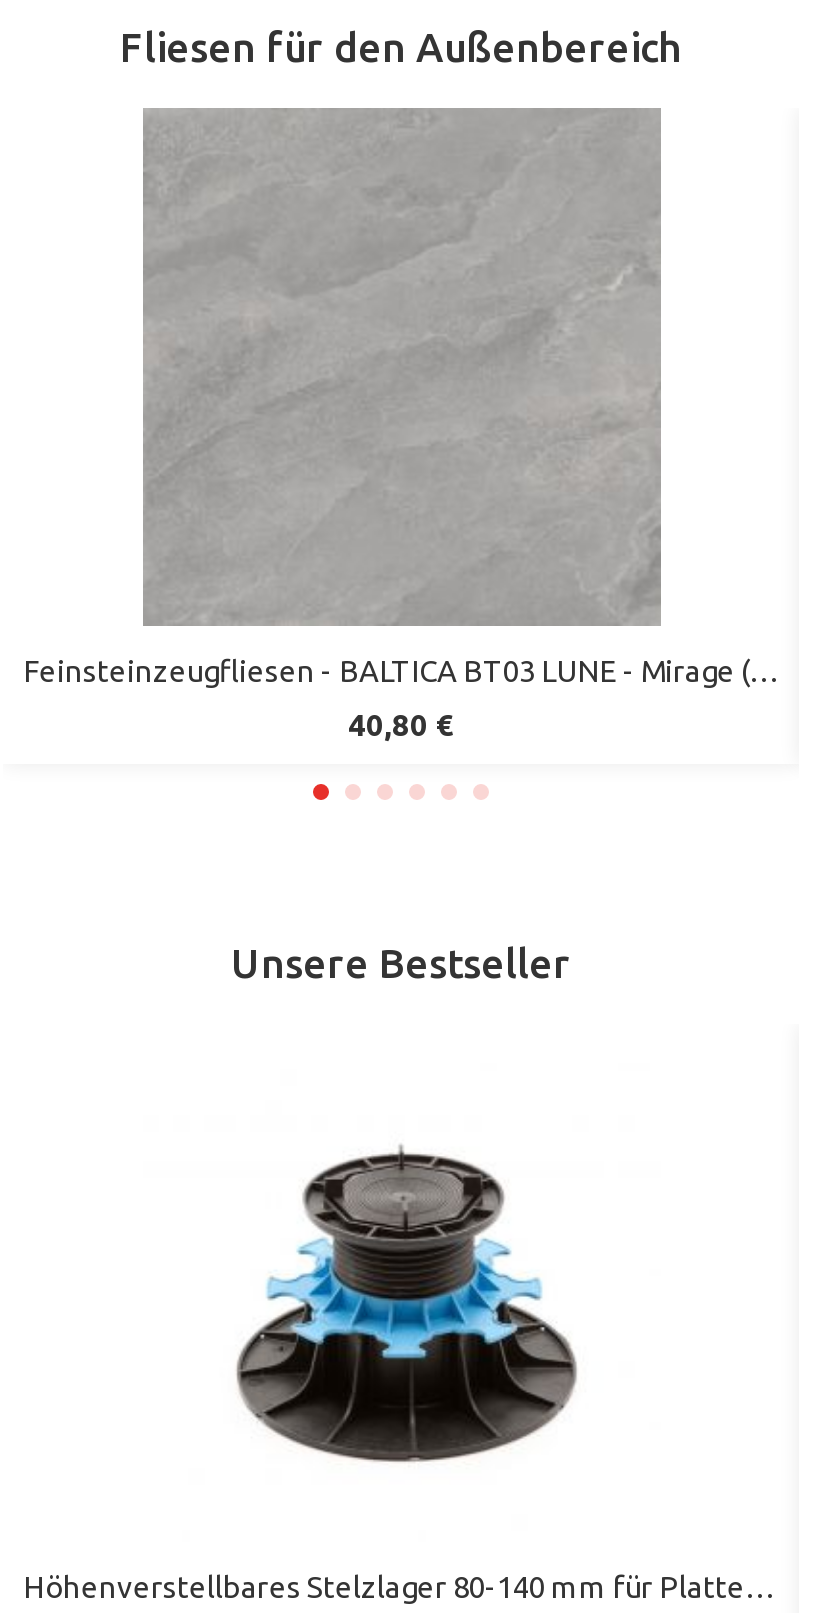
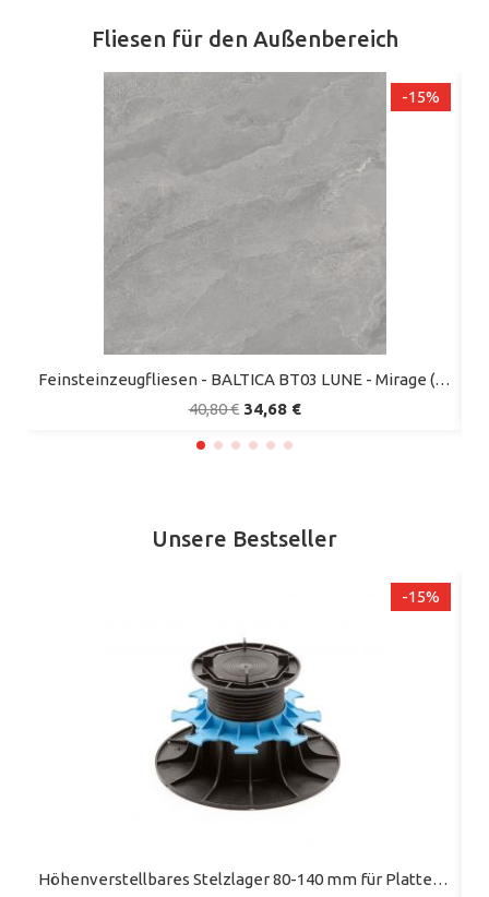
none -> [402,87,440,106] -15%
[348,708,454,742] 40,80 € -> [188,399,301,418] 40,80 € 34,68 €
none -> [402,587,440,606] -15%

